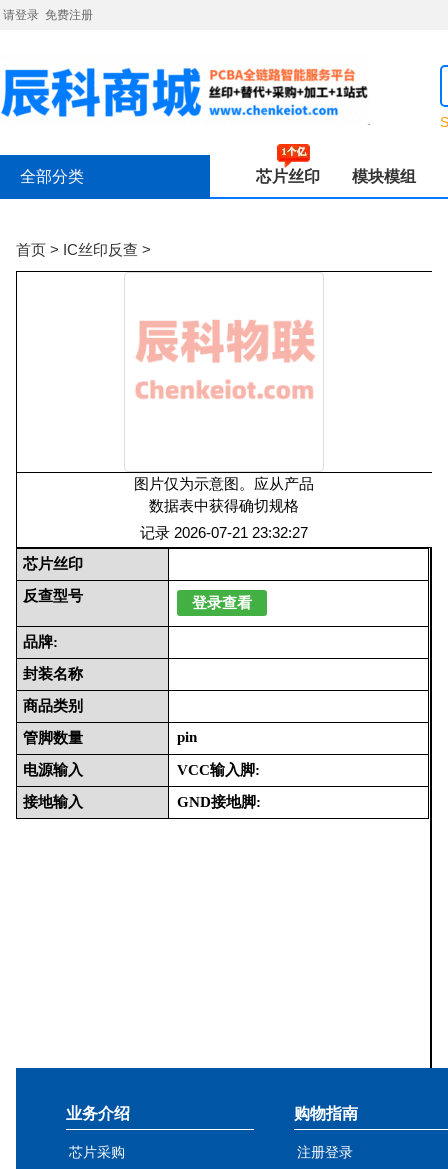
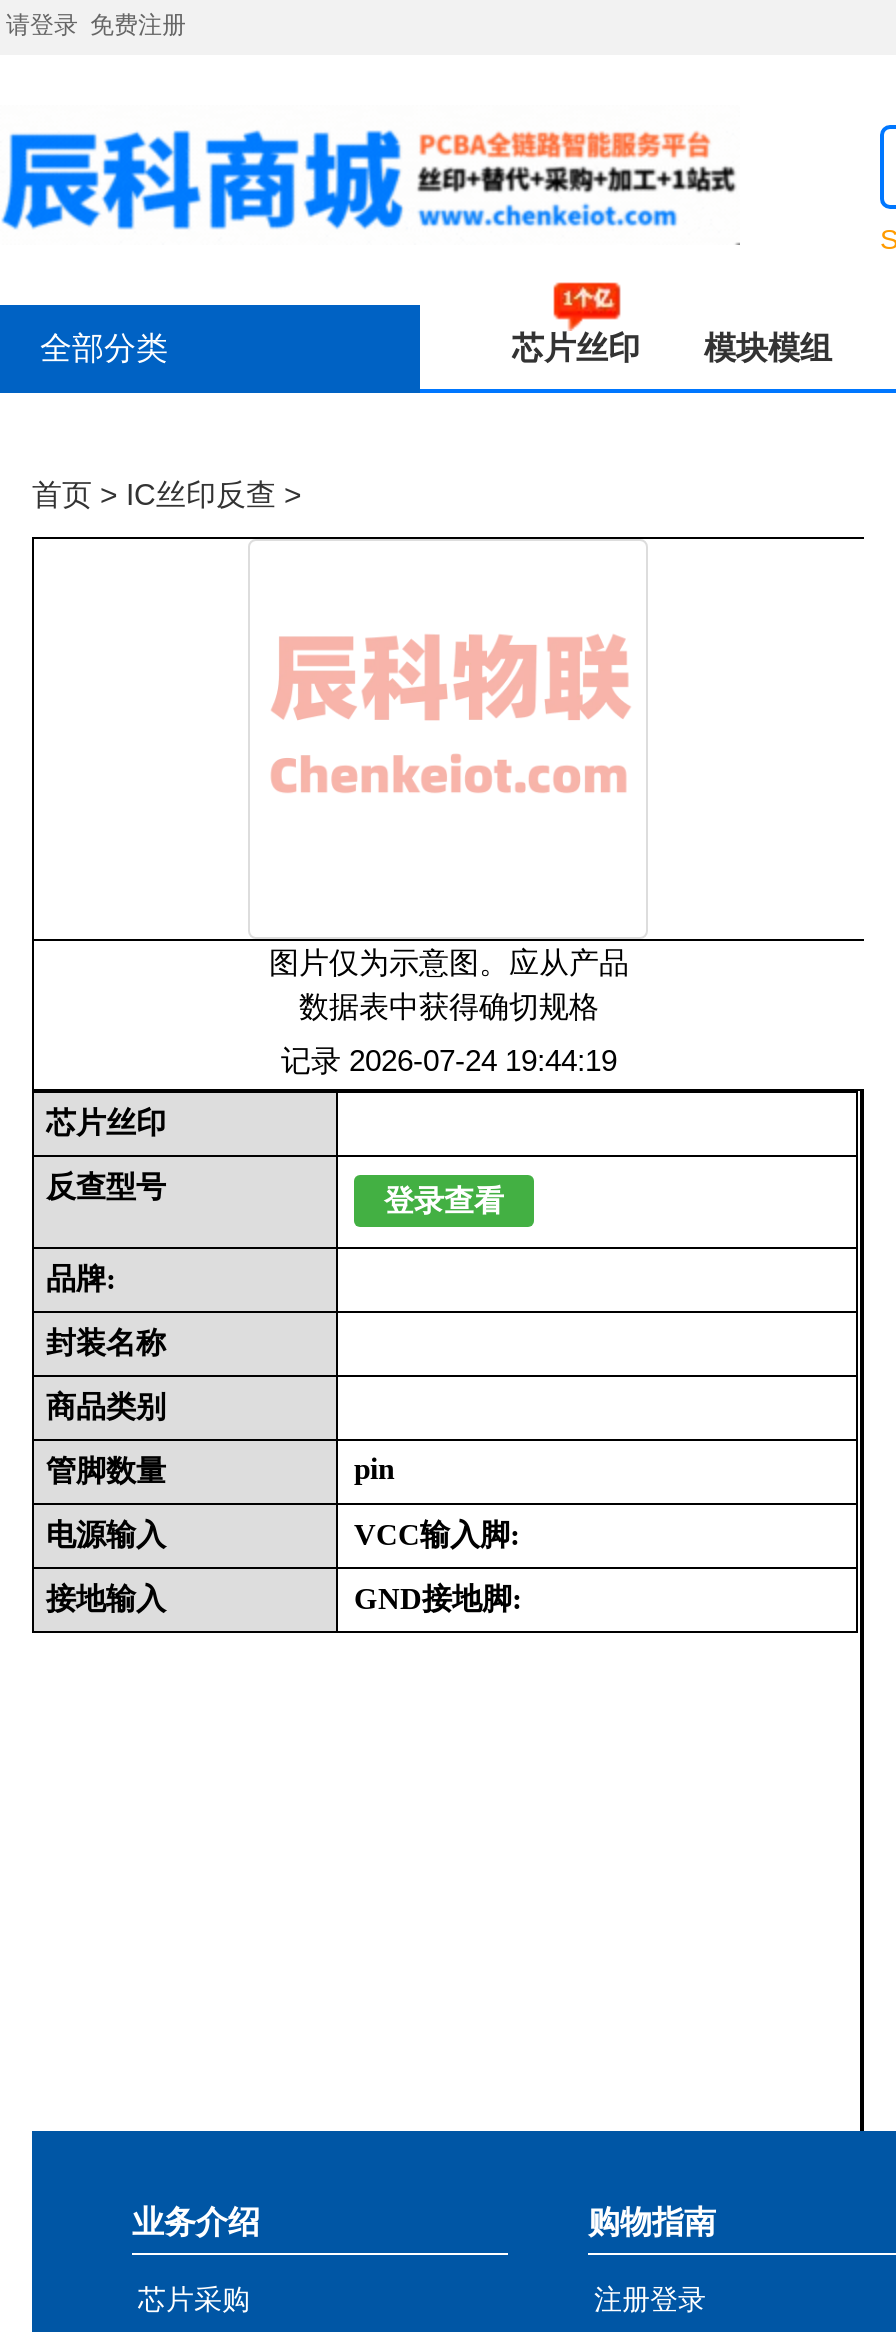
[140,524,308,541] 记录 2026-07-21 23:32:27 -> [281,1043,617,1077] 记录 2026-07-24 19:44:19

